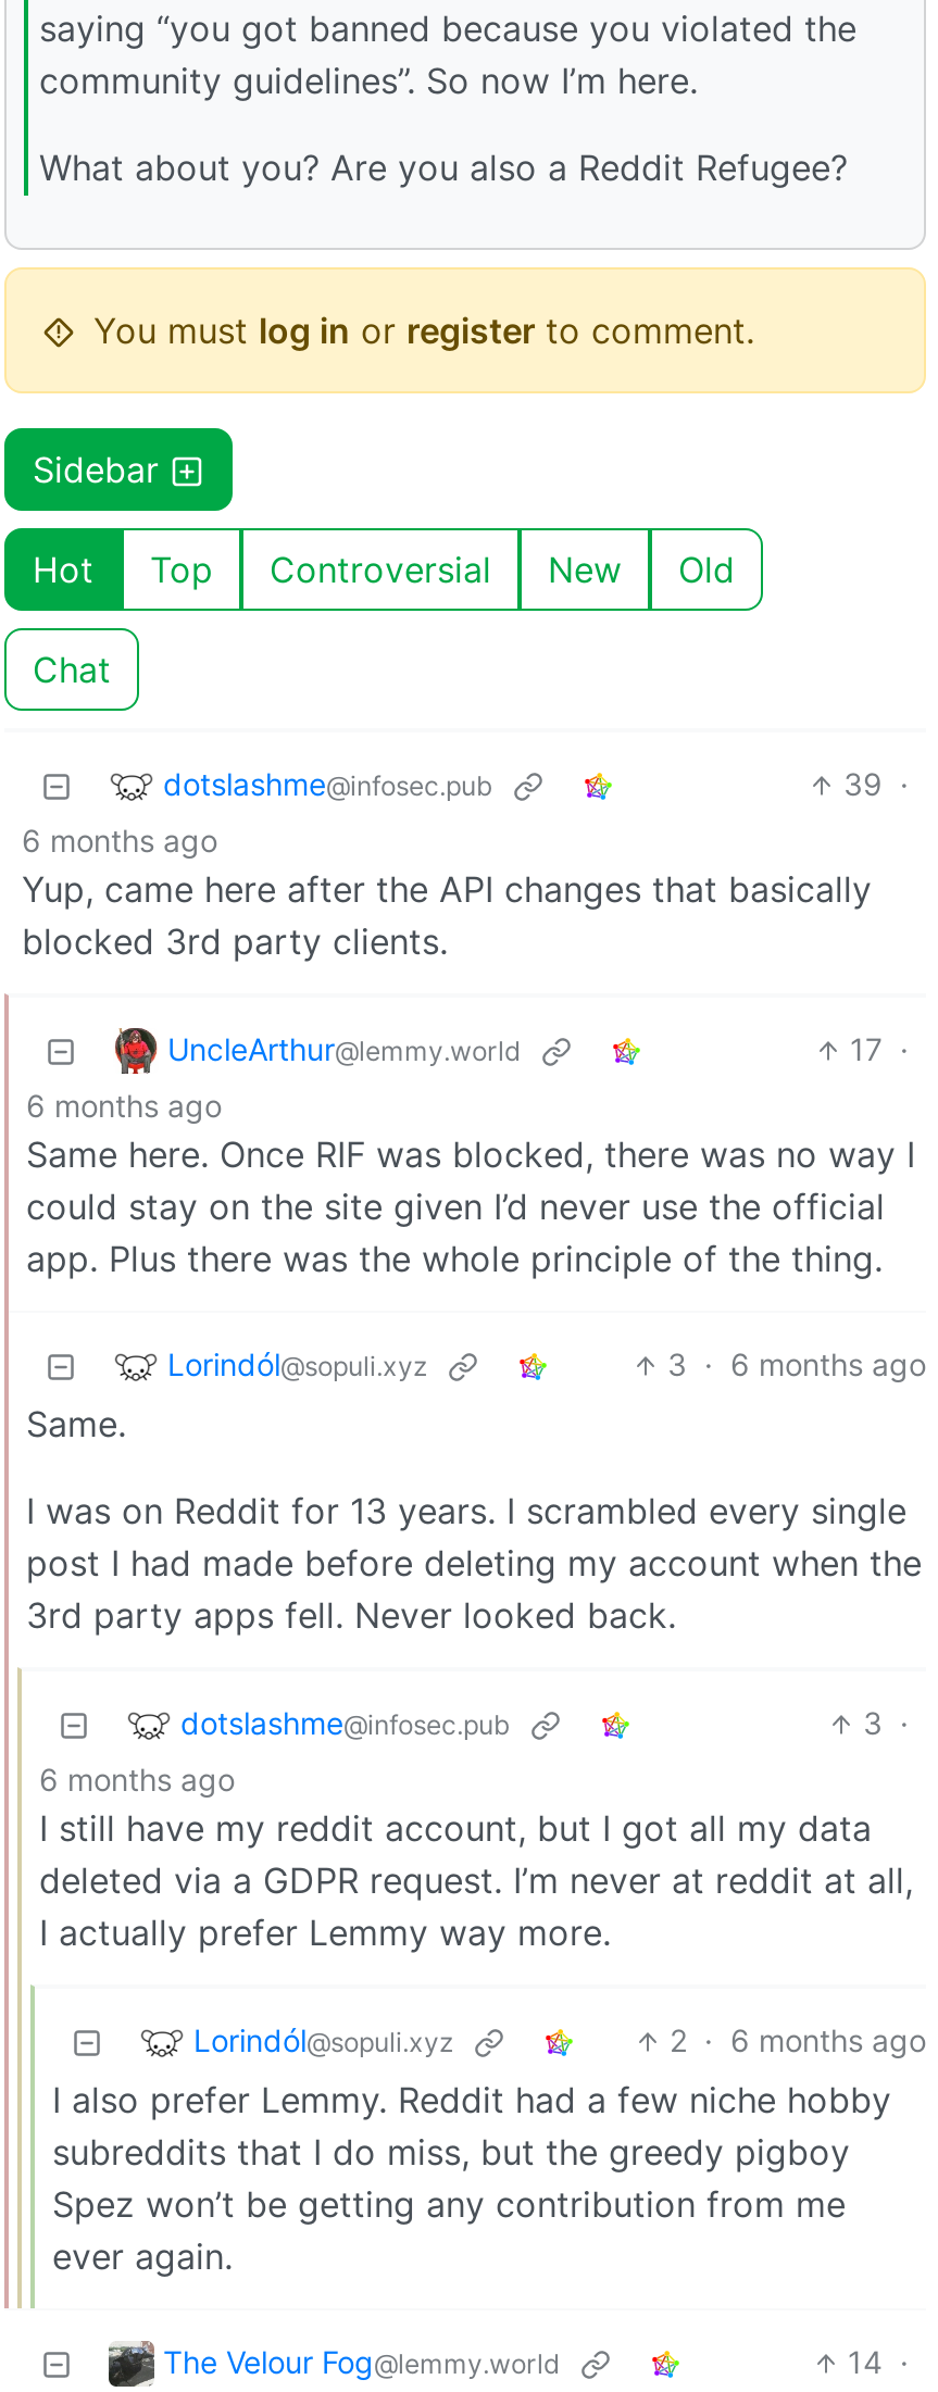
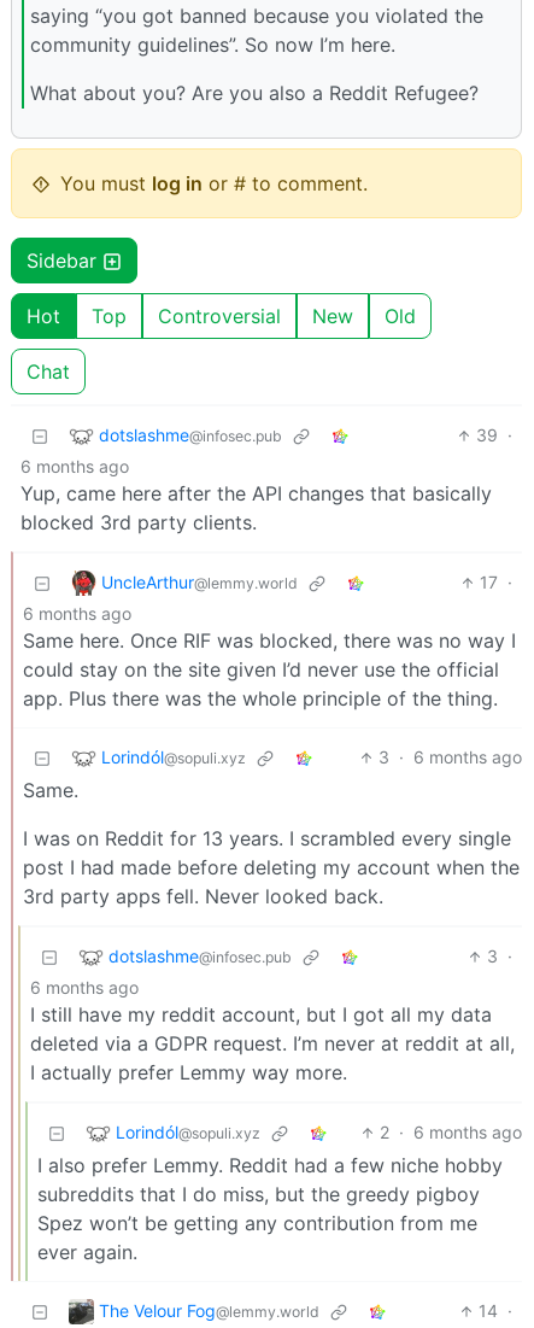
[93,310,754,353] You must log in or register to comment. -> [60,172,368,196] You must log in or # to comment.

